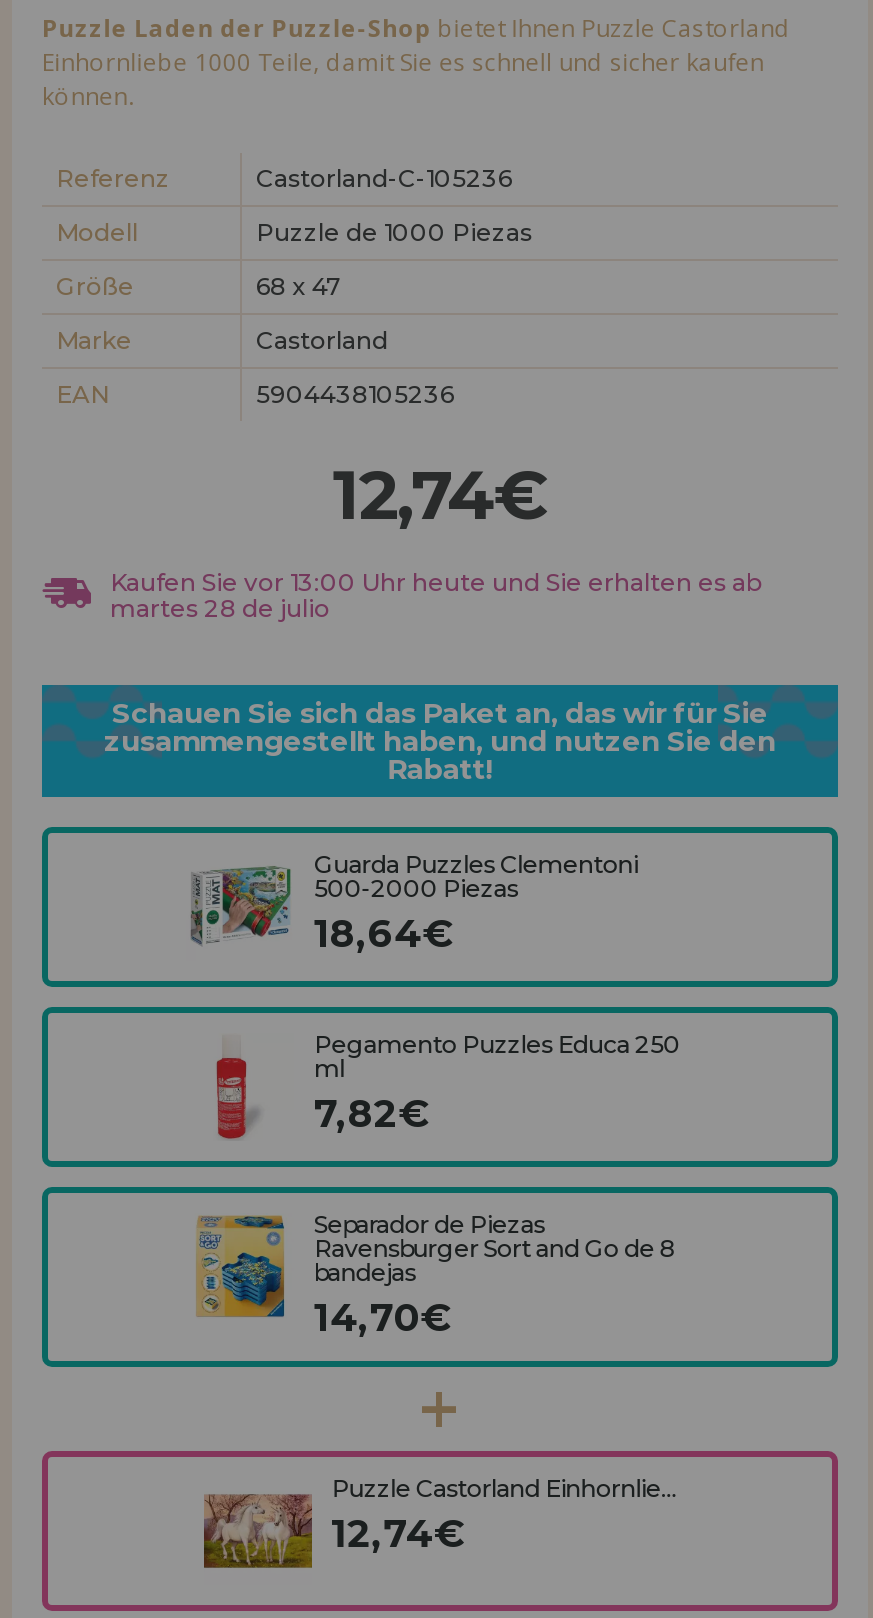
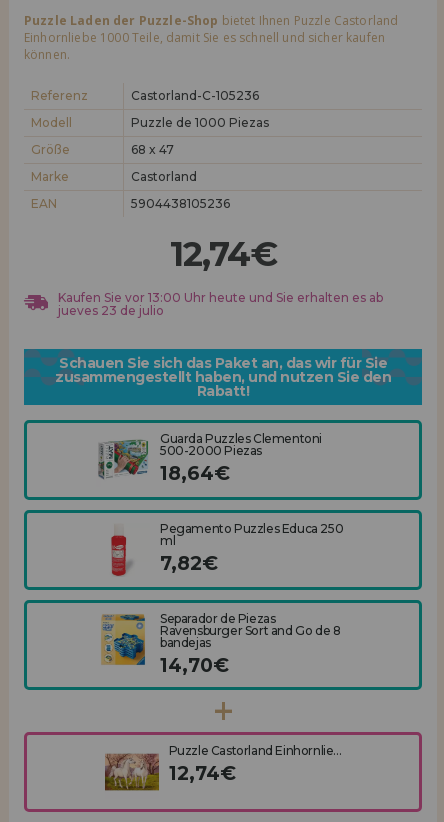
[110,593,330,623] martes 28 de julio -> [58,303,164,318] jueves 23 de julio

